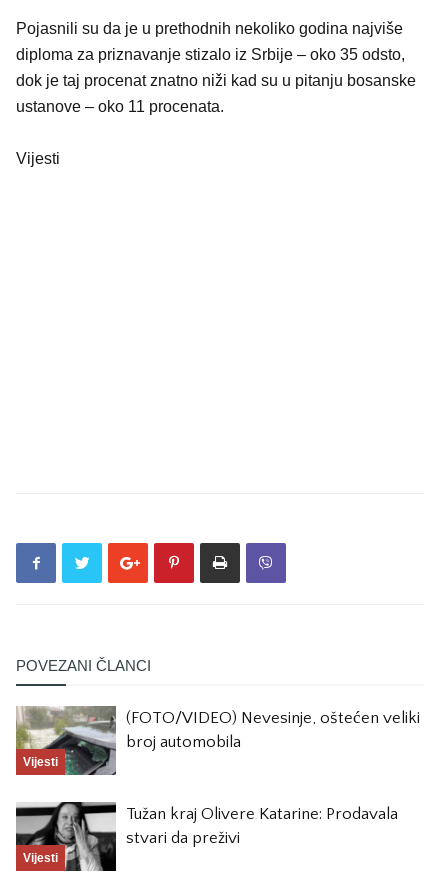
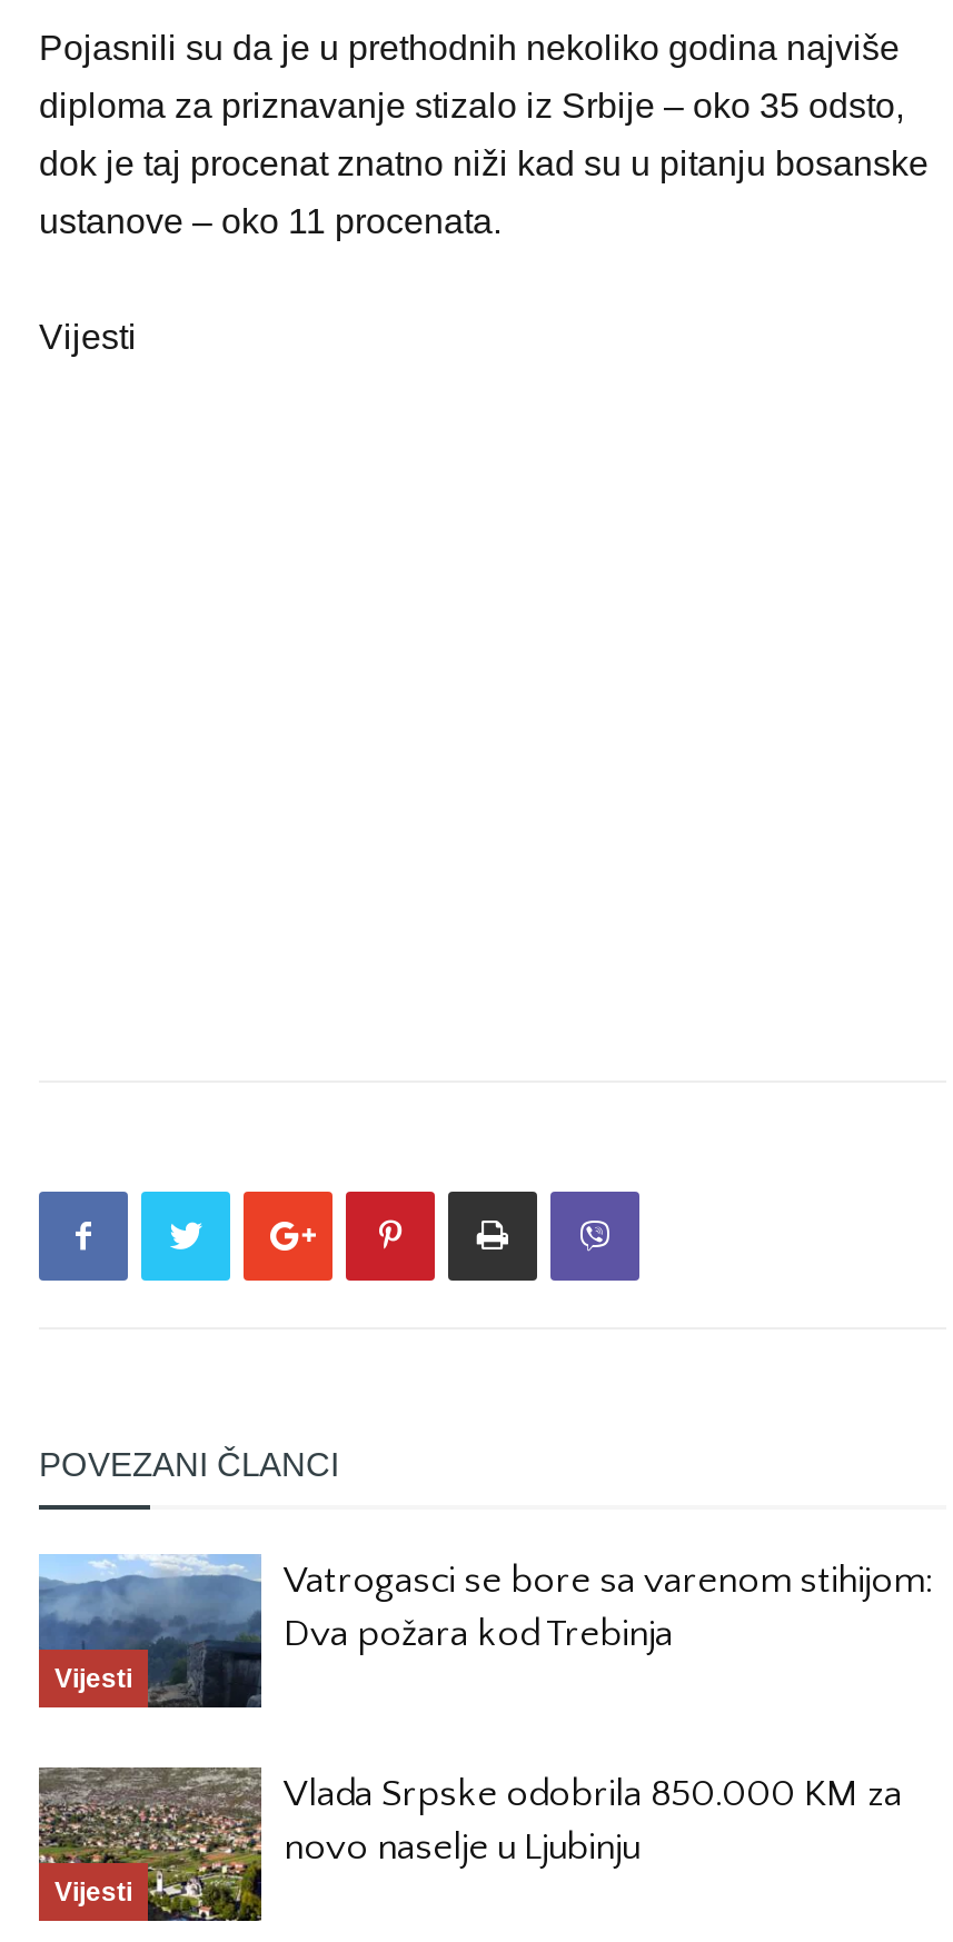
[16,705,420,776] [image] | (FOTO/VIDEO) Nevesinje, oštećen veliki | broj automobila -> [39,1554,931,1710] [image] | Vatrogasci se bore sa varenom stihijom: | Dva požara kod Trebinja
[16,801,398,871] [image] | Tužan kraj Olivere Katarine: Prodavala | stvari da preživi -> [37,1765,902,1923] [image] | Vlada Srpske odobrila 850.000 KM za | novo naselje u Ljubinju

